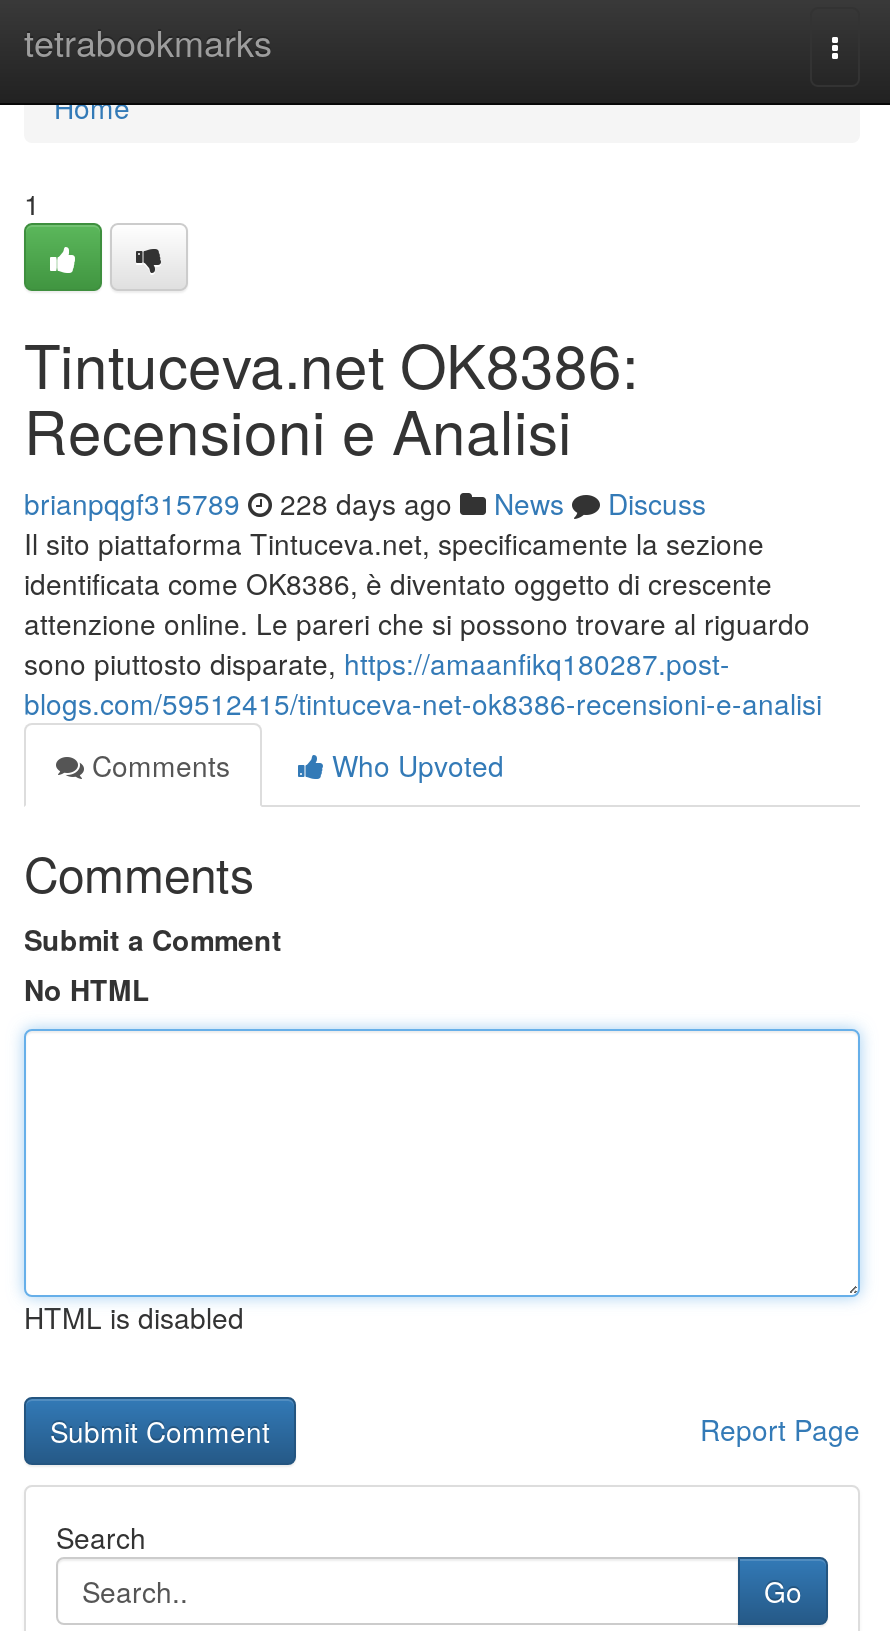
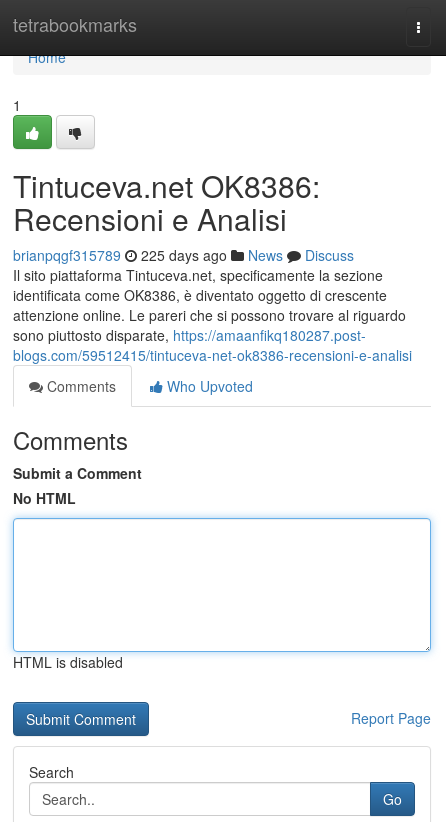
[24,483,706,523] brianpqgf315789 228 days ago News Discuss -> [13,245,354,265] brianpqgf315789 225 days ago News Discuss

